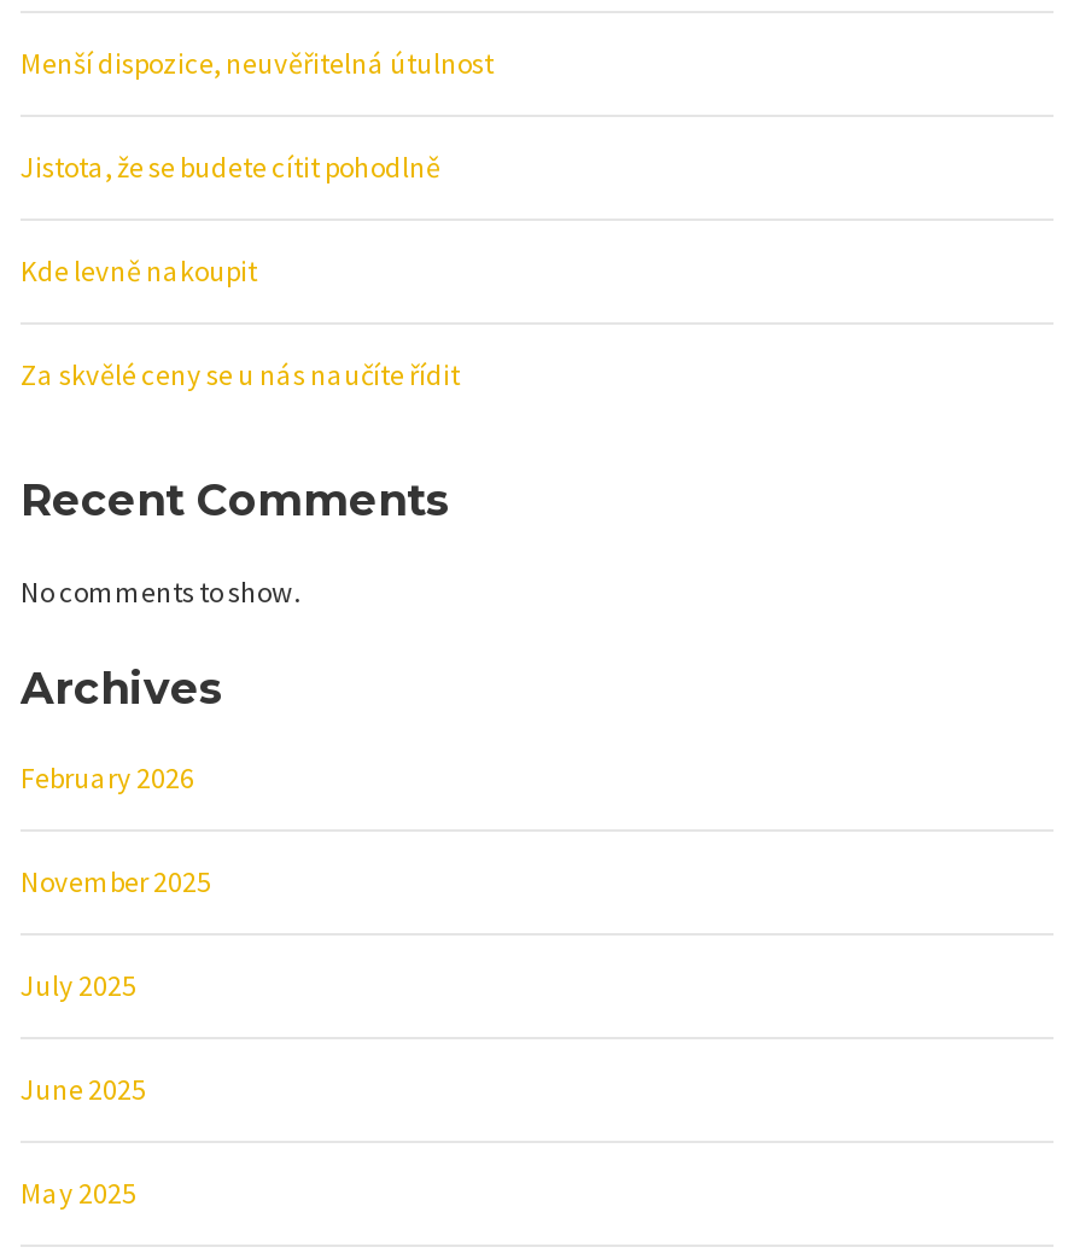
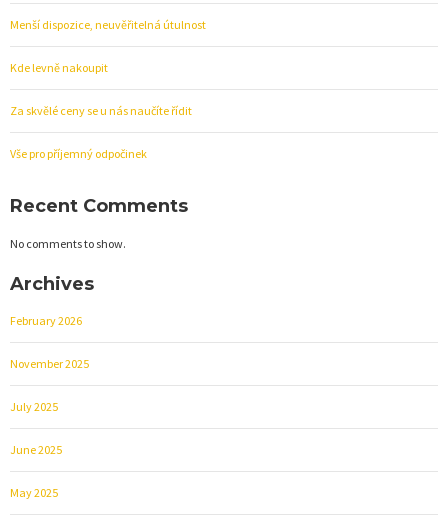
[21,148,440,184] Jistota, že se budete cítit pohodlně -> none
moved [21,251,460,391] -> [10,60,192,118]: Kde levně nakoupit | Za skvělé ceny se u nás naučíte řídit
none -> [10,146,147,161] Vše pro příjemný odpočinek

